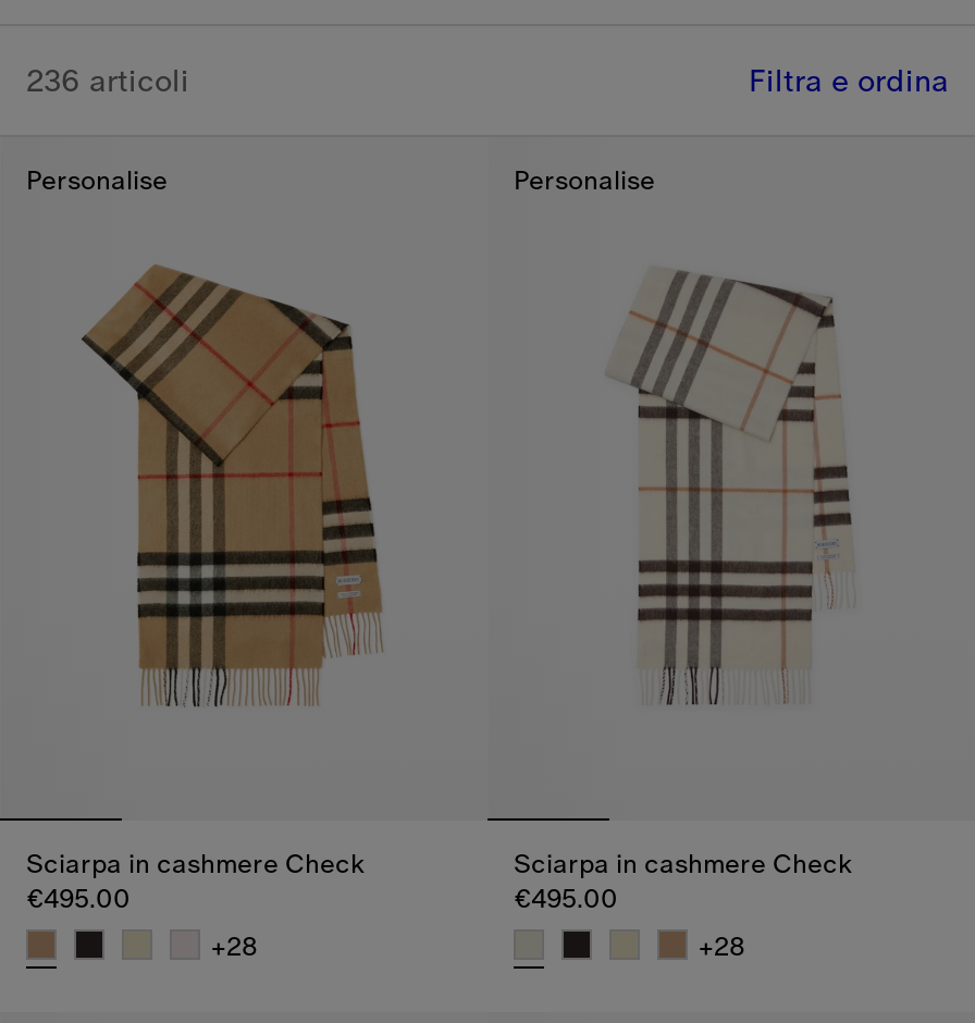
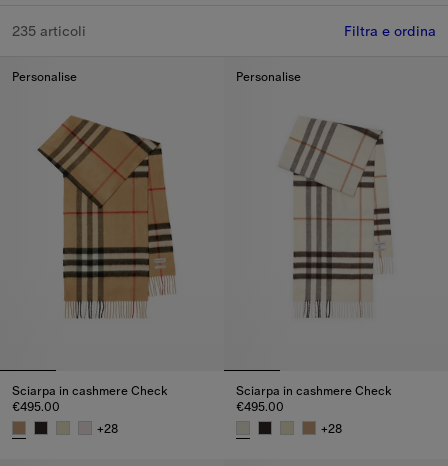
[26,59,189,102] 236 articoli -> [12,21,86,41] 235 articoli

